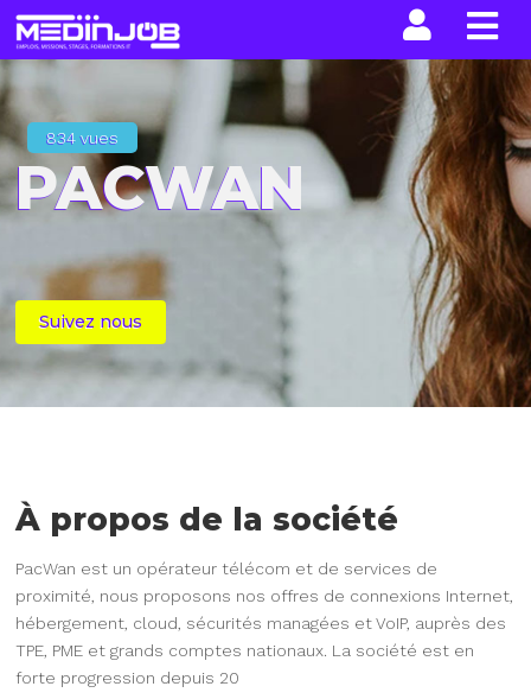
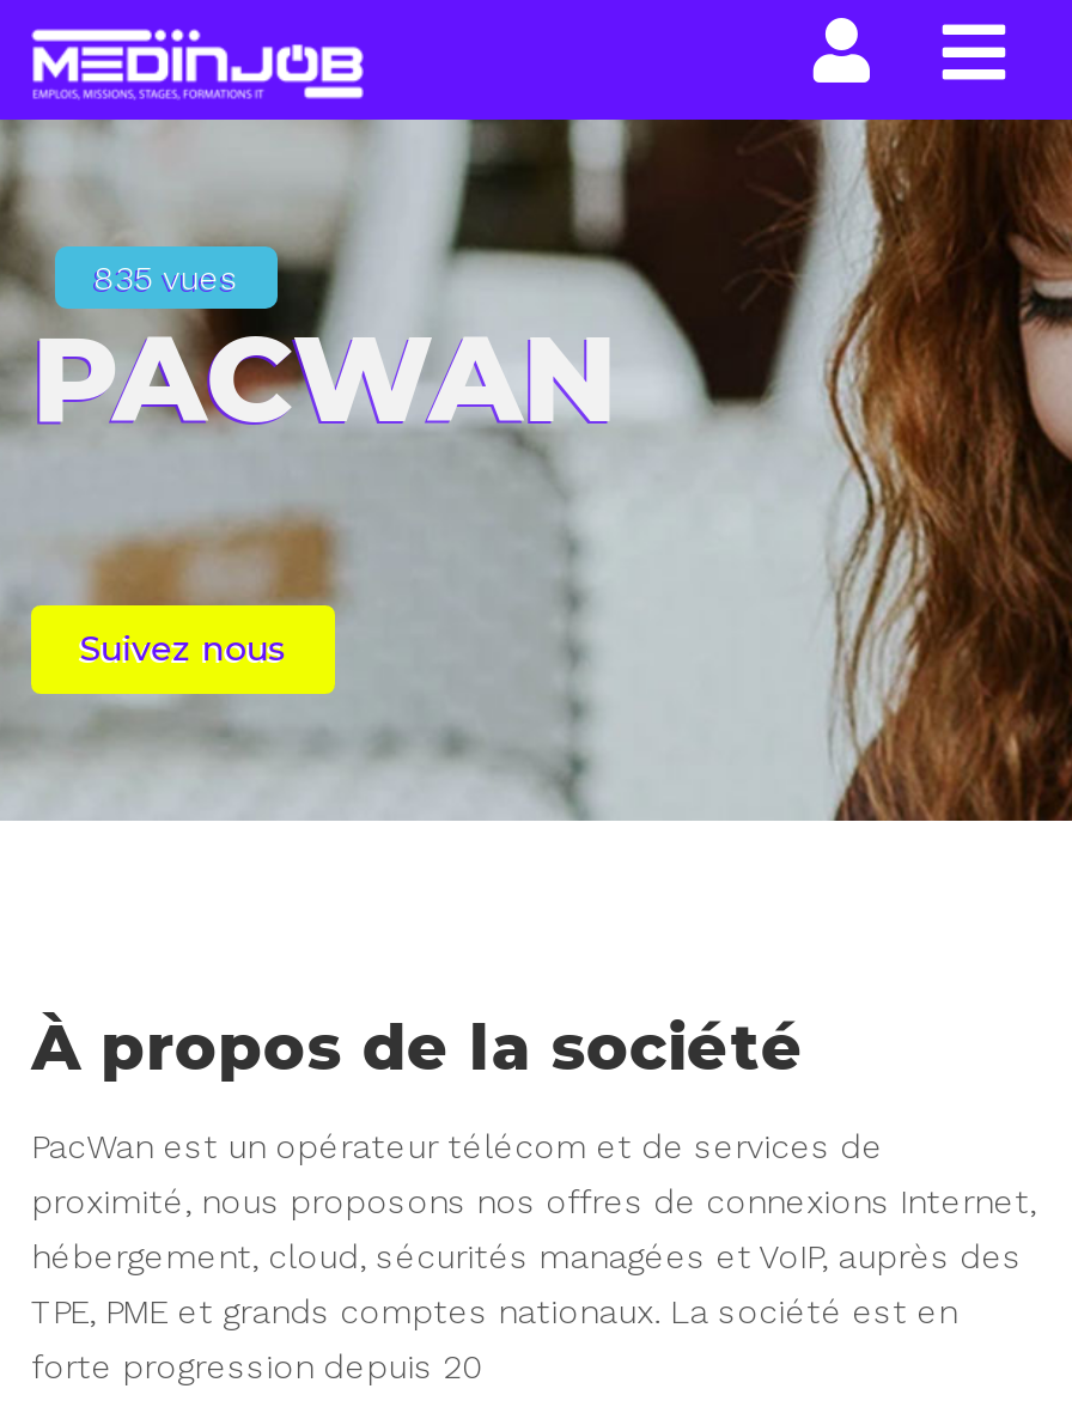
[46,128,119,147] 834 vues -> [94,257,240,296] 835 vues

